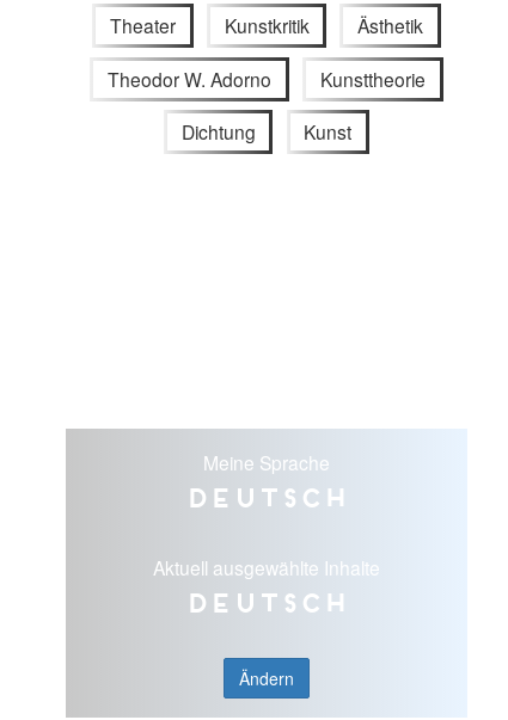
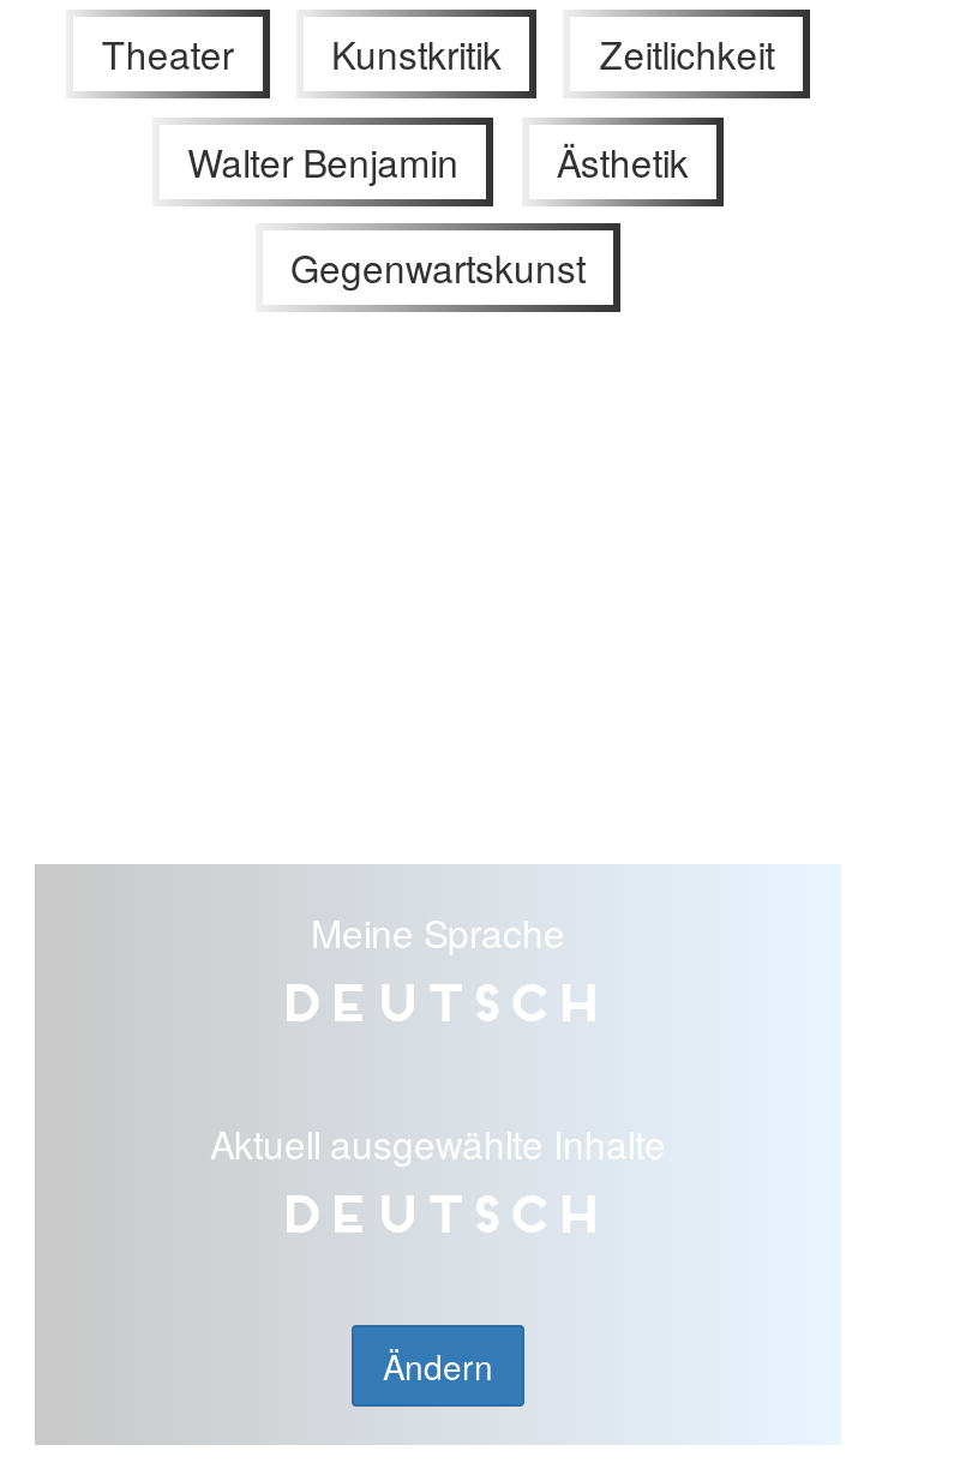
moved [358,12,423,38] -> [556,134,688,187]: Ästhetik
none -> [188,27,774,187] Zeitlichkeit | Walter Benjamin
[108,65,425,145] Theodor W. Adorno | Kunsttheorie | Dichtung | Kunst -> [290,241,586,294] Gegenwartskunst

